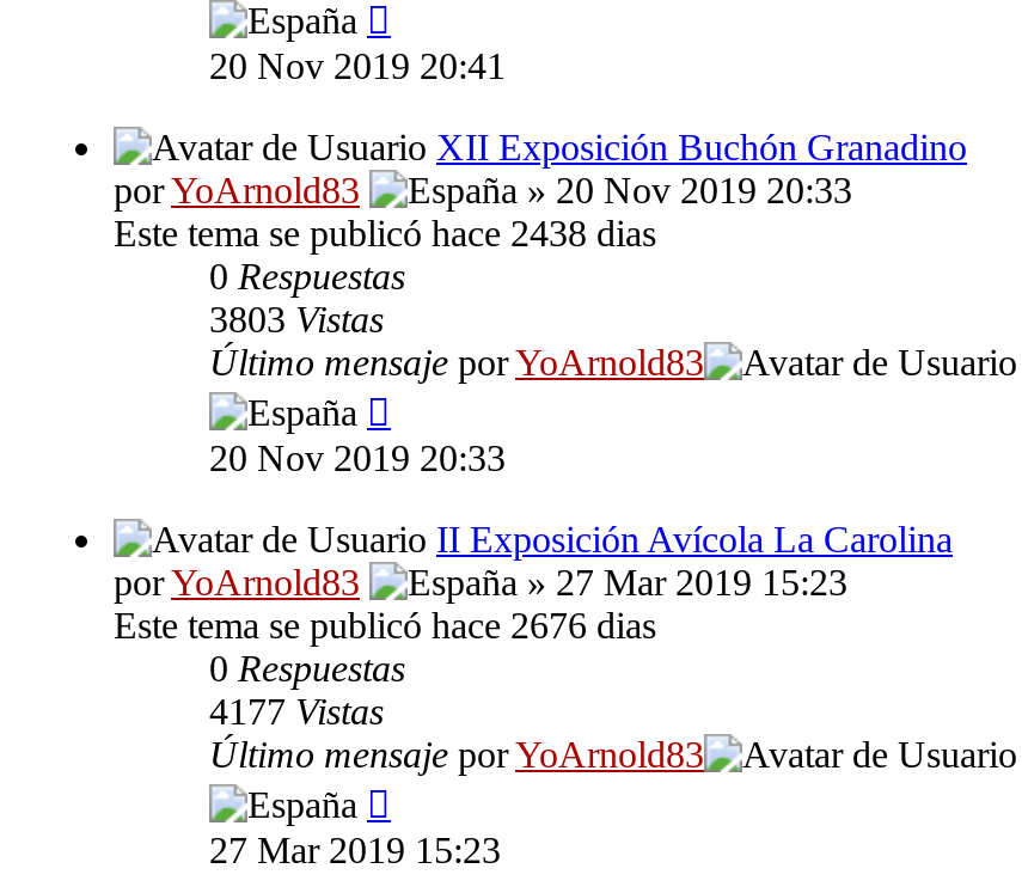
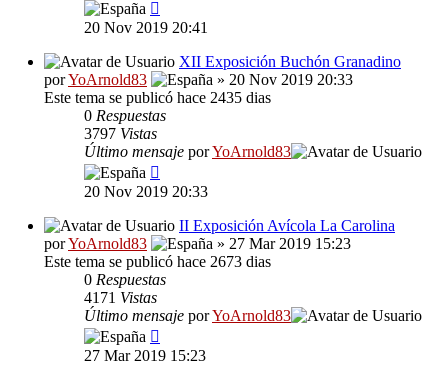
[114,212,656,253] Este tema se publicó hace 2438 dias -> [44,89,271,106] Este tema se publicó hace 2435 dias
[209,298,384,339] 3803Vistas -> [84,125,157,142] 3797Vistas
[114,604,656,645] Este tema se publicó hace 2676 dias -> [44,253,271,270] Este tema se publicó hace 2673 dias
[209,690,384,731] 4177Vistas -> [84,289,157,306] 4171Vistas

